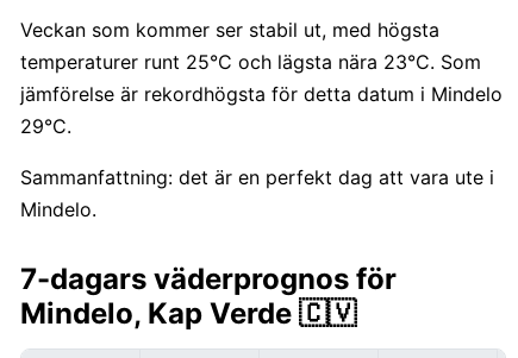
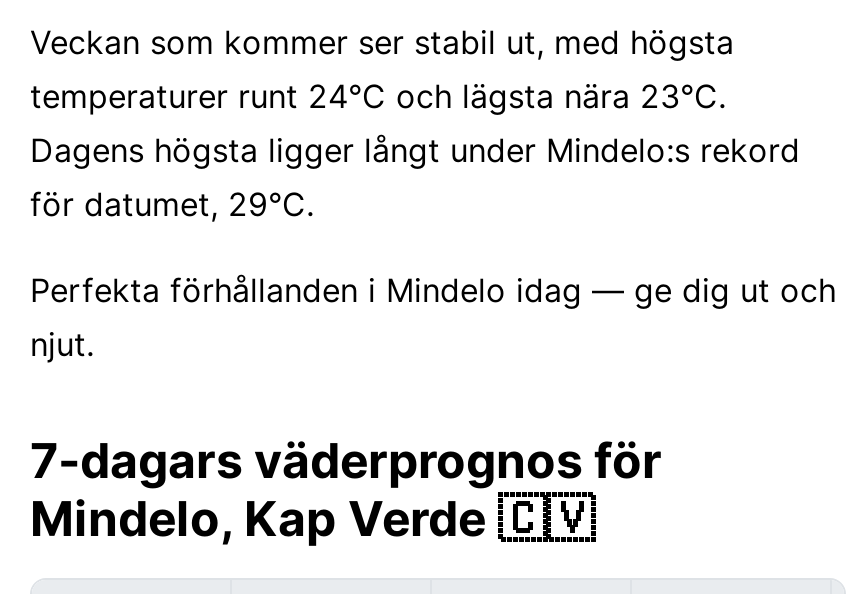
[20,50,503,138] temperaturer runt 25°C och lägsta nära 23°C. Som | jämförelse är rekordhögsta för detta datum i Mindelo | 29°C. -> [30,76,800,224] temperaturer runt 24°C och lägsta nära 23°C. | Dagens högsta ligger långt under Mindelo:s rekord | för datumet, 29°C.
[20,165,494,221] Sammanfattning: det är en perfekt dag att vara ute i | Mindelo. -> [30,270,836,364] Perfekta förhållanden i Mindelo idag — ge dig ut och | njut.

